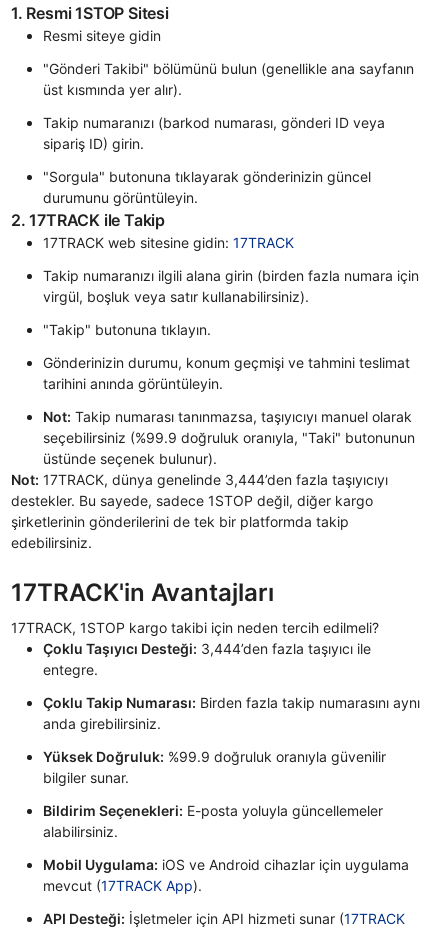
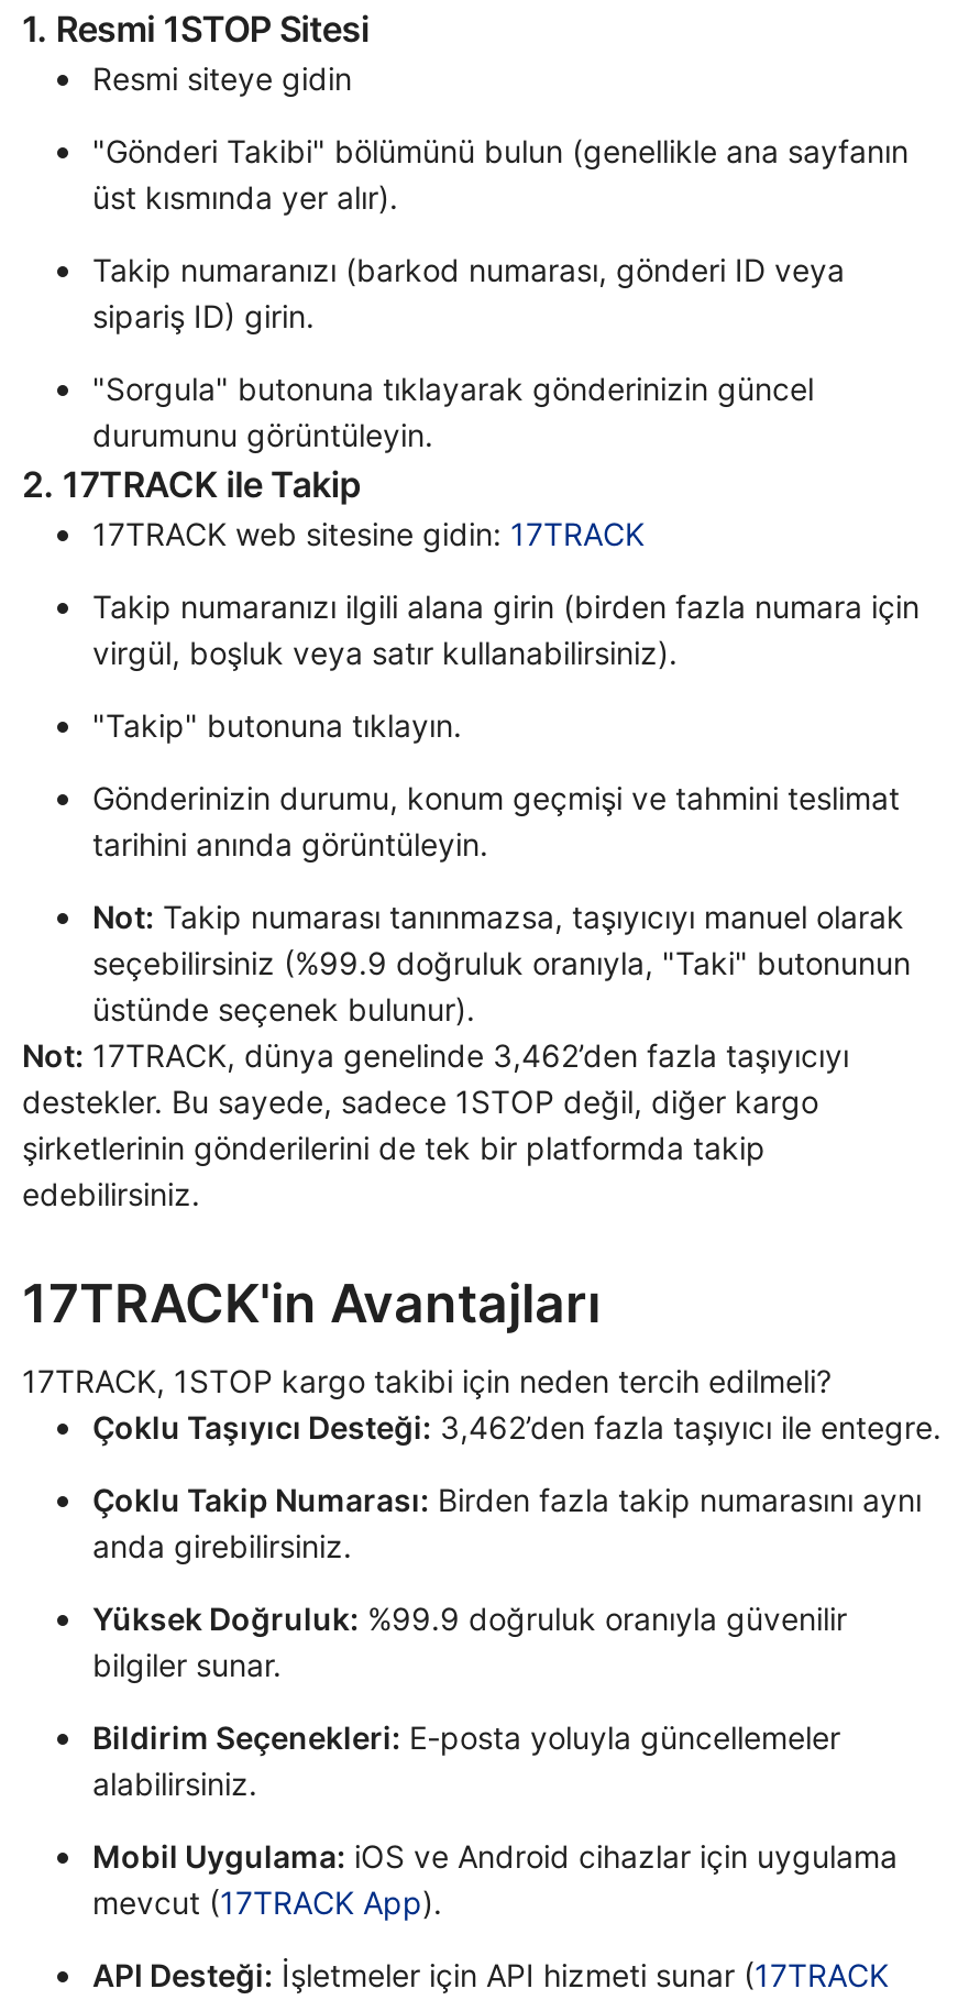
[11,471,388,488] Not: 17TRACK, dünya genelinde 3,444’den fazla taşıyıcıyı -> [22,1036,849,1074] Not: 17TRACK, dünya genelinde 3,462’den fazla taşıyıcıyı
[43,640,371,678] Çoklu Taşıyıcı Desteği: 3,444’den fazla taşıyıcı ile | entegre. -> [92,1408,942,1446] Çoklu Taşıyıcı Desteği: 3,462’den fazla taşıyıcı ile entegre.

